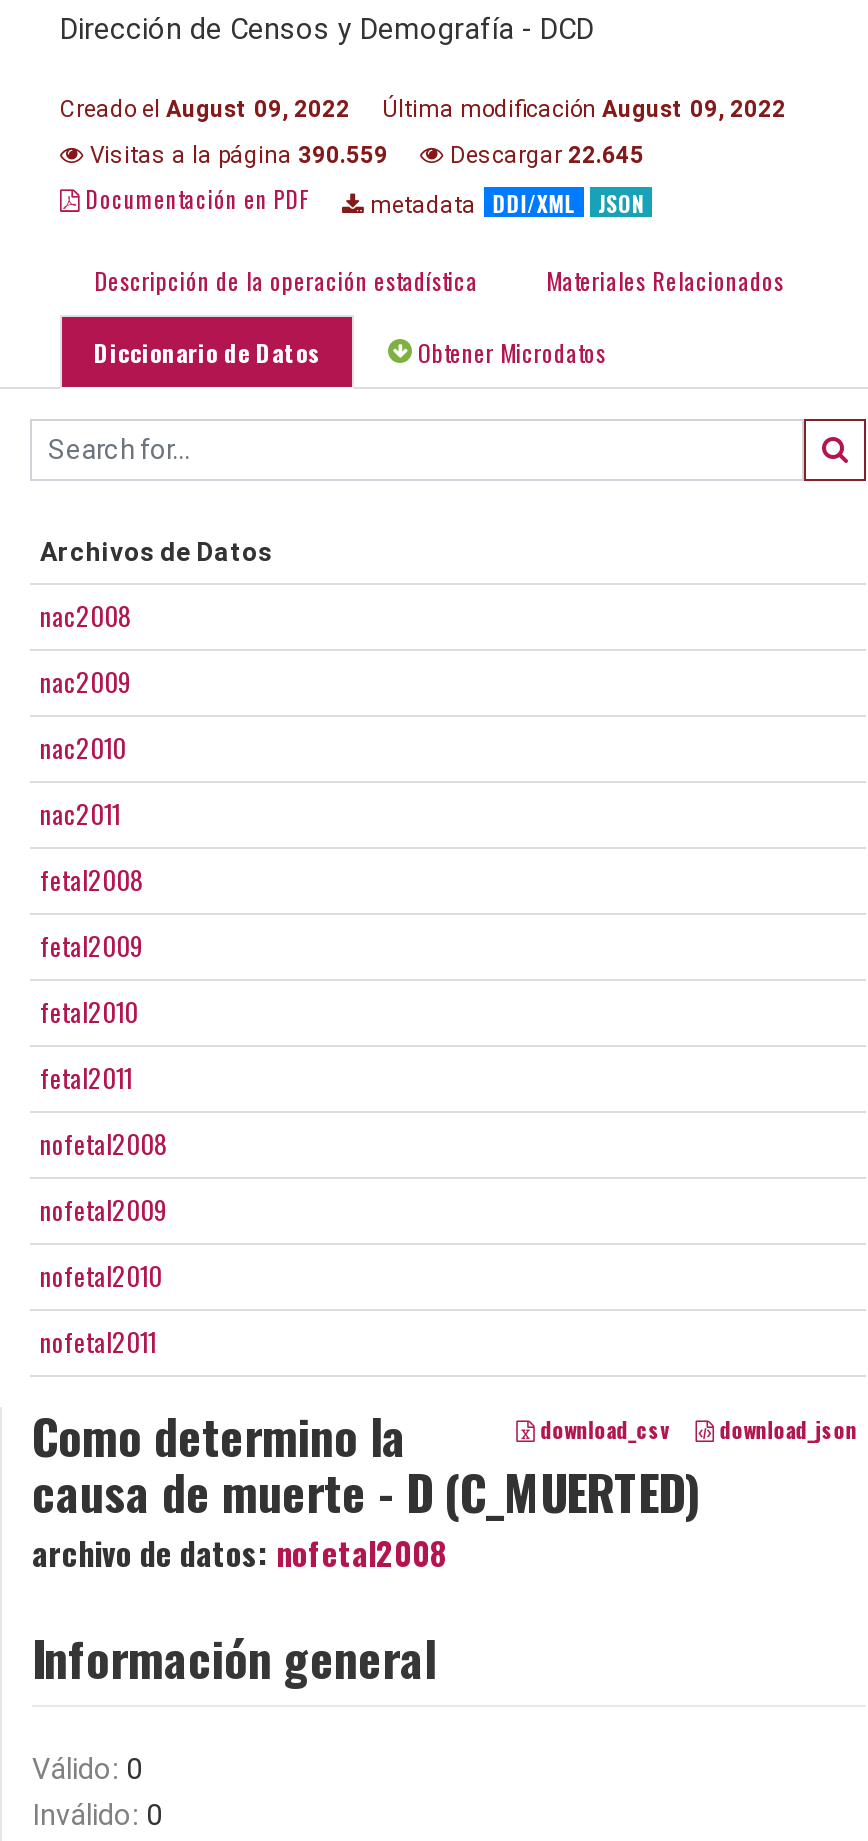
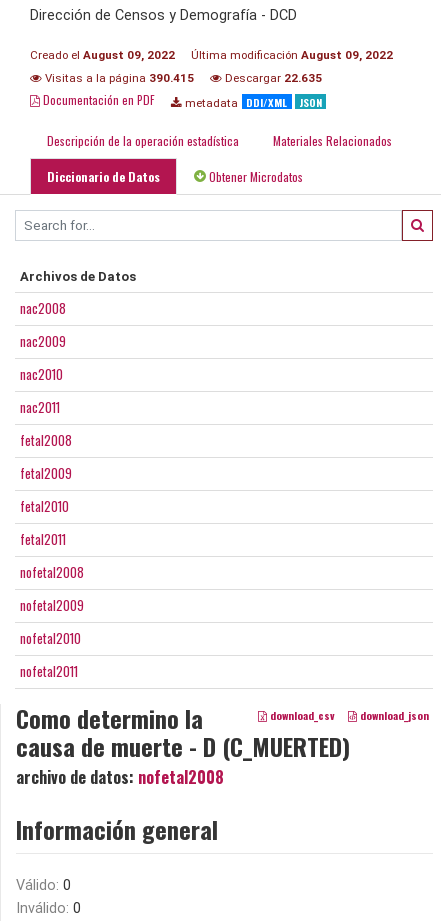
[84,140,388,168] Visitas a la página 390.559 -> [42,71,194,85] Visitas a la página 390.415
[444,140,644,168] Descargar 22.645 -> [222,71,322,85] Descargar 22.635

